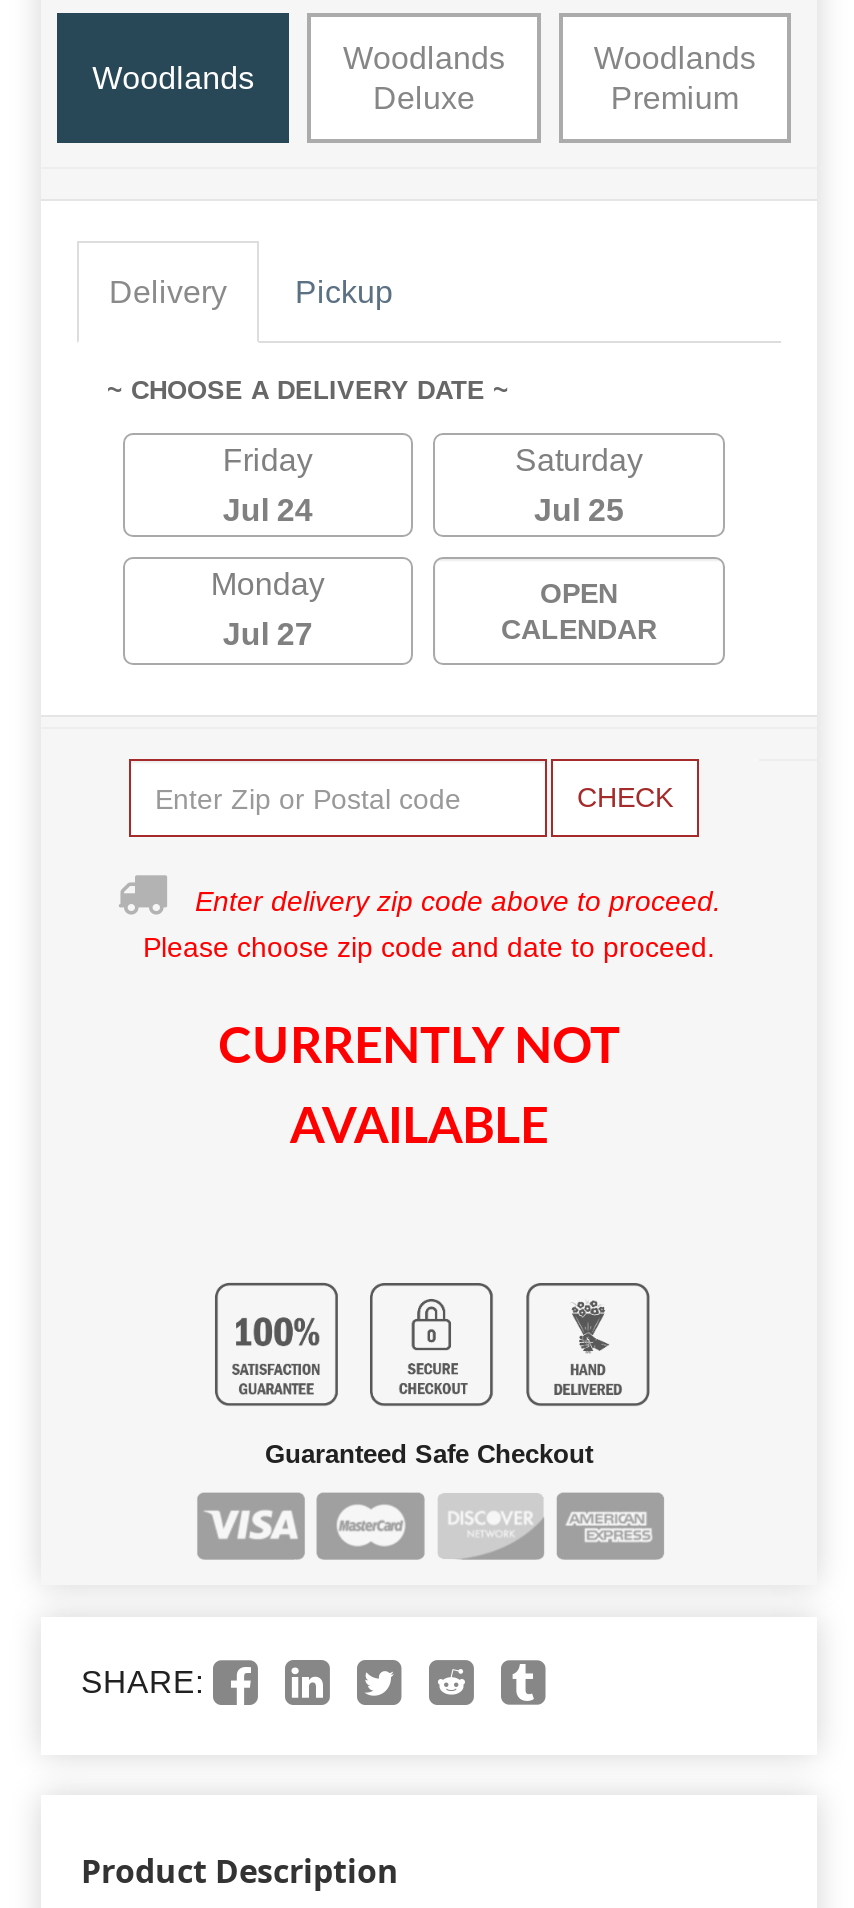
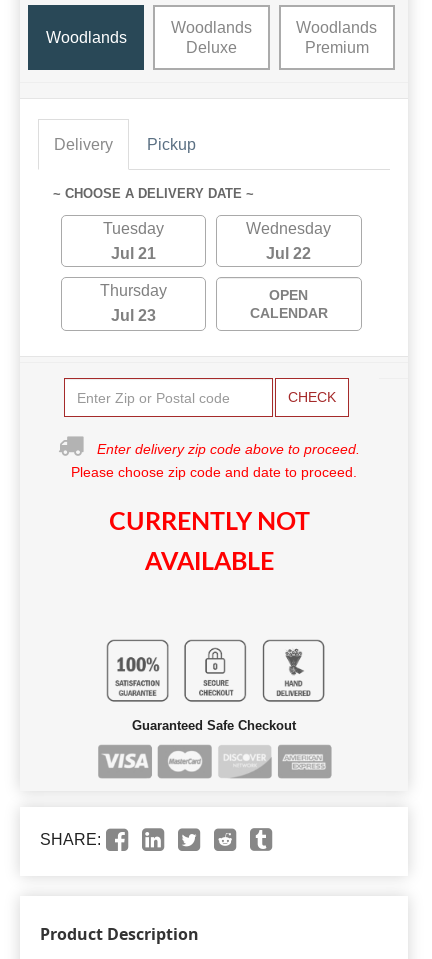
[223,443,313,477] Friday -> [103,220,164,237] Tuesday
[515,443,643,477] Saturday -> [246,220,331,237] Wednesday
[223,493,313,527] Jul 24 -> [111,245,156,262] Jul 21
[534,493,624,527] Jul 25 -> [266,245,311,262] Jul 22
[211,567,325,601] Monday -> [100,282,167,299] Thursday
[223,617,313,651] Jul 27 -> [111,307,156,324] Jul 23

